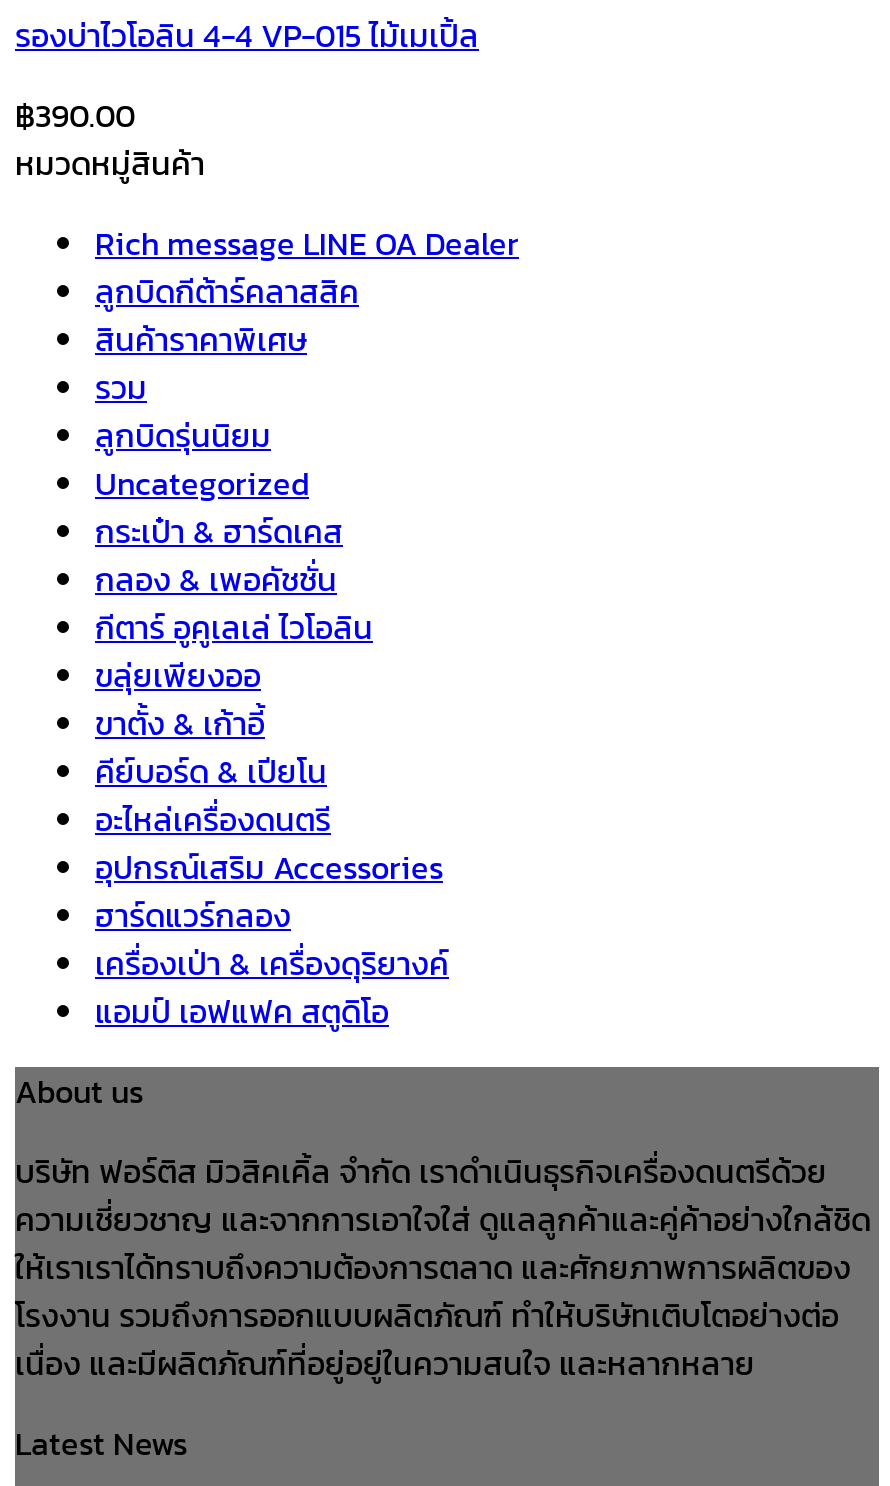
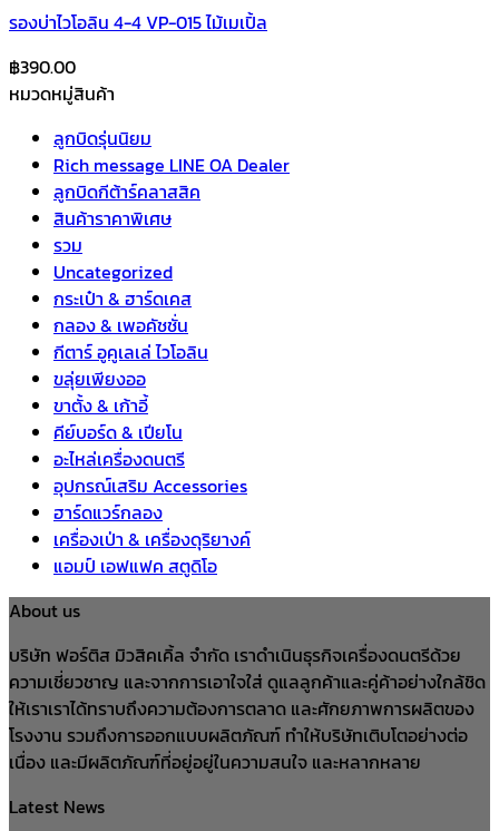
moved [95,219,519,363] -> [53,151,290,231]: Rich message LINE OA Dealer | ลูกบิดกีต้าร์คลาสสิค | สินค้าราคาพิเศษ
moved [95,411,271,459] -> [53,125,151,151]: ลูกบิดรุ่นนิยม

